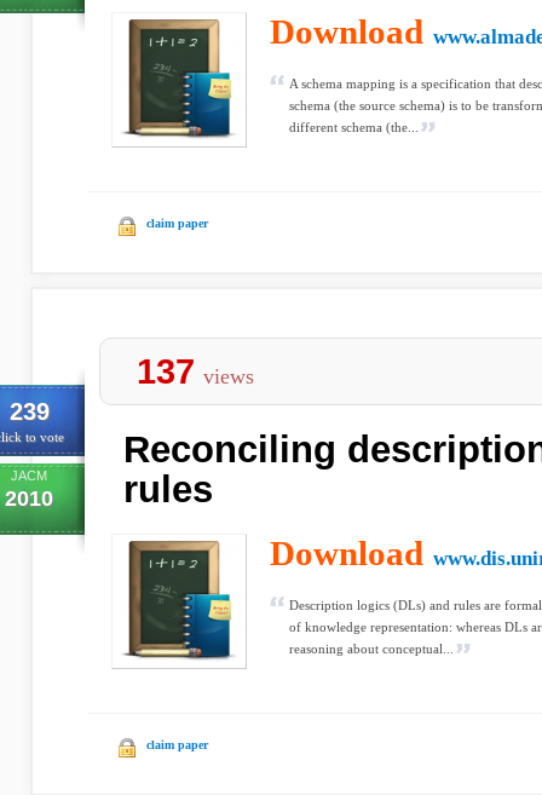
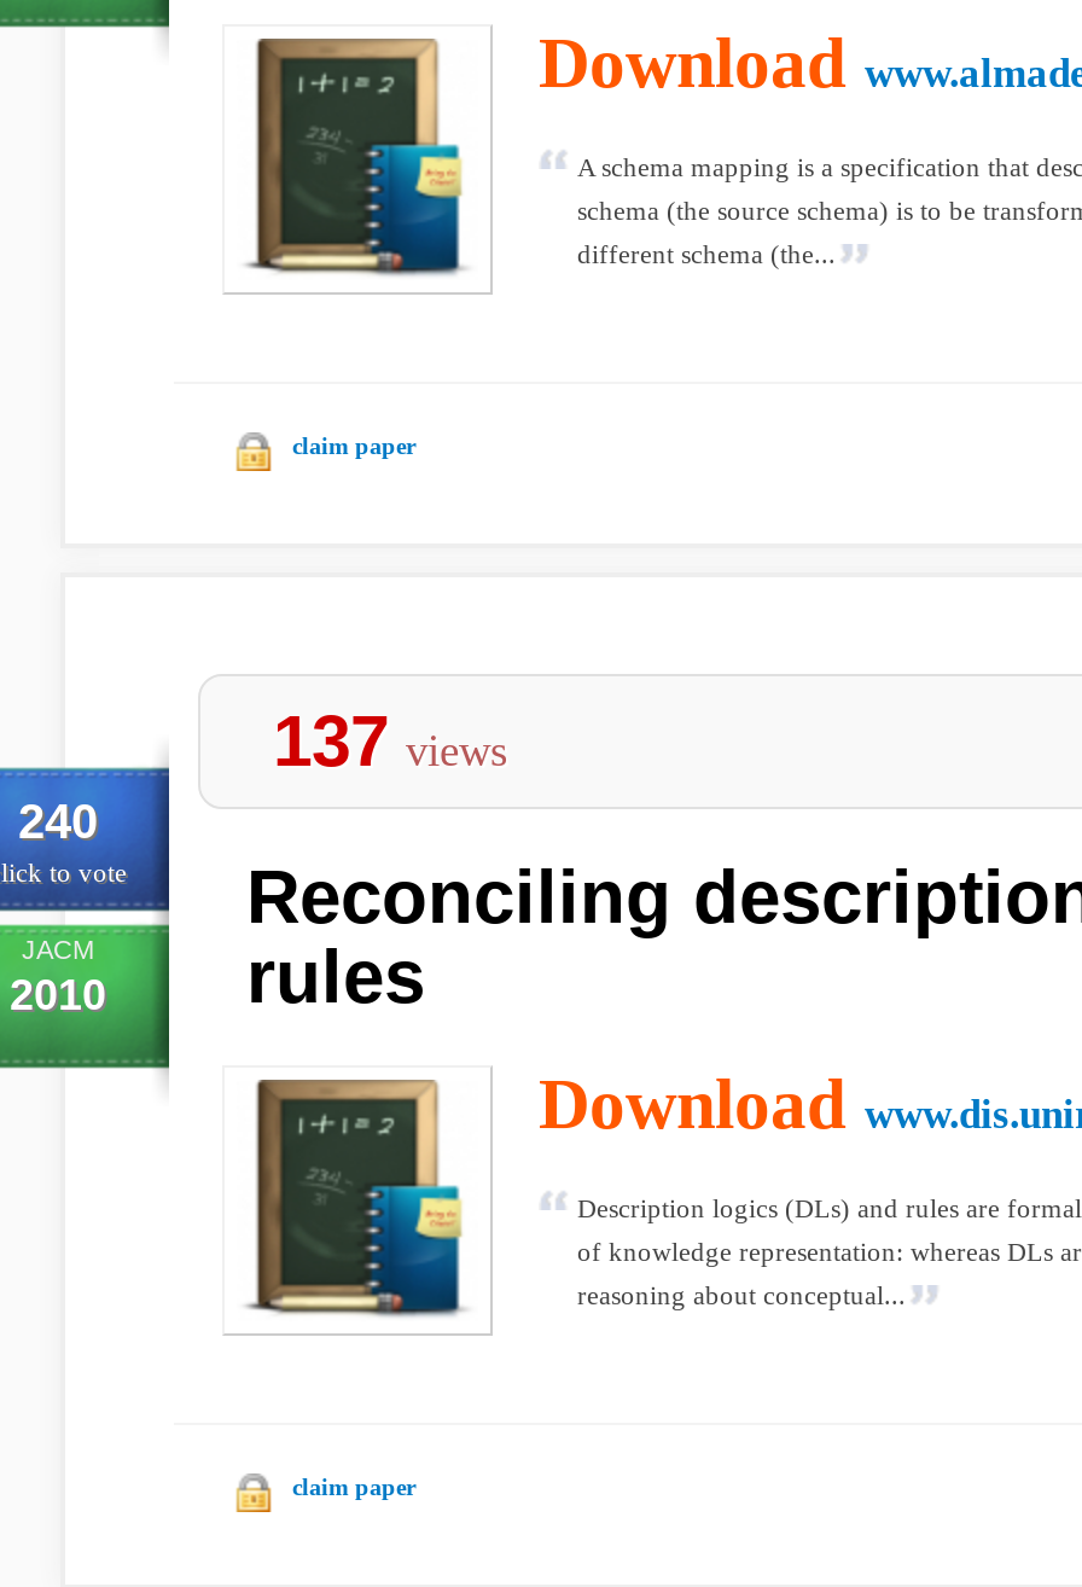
[9,398,49,425] 239 -> [18,795,98,848] 240

